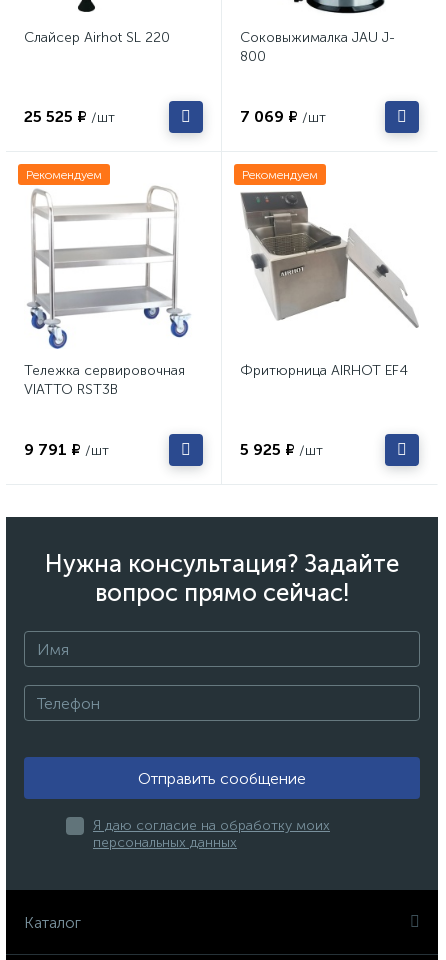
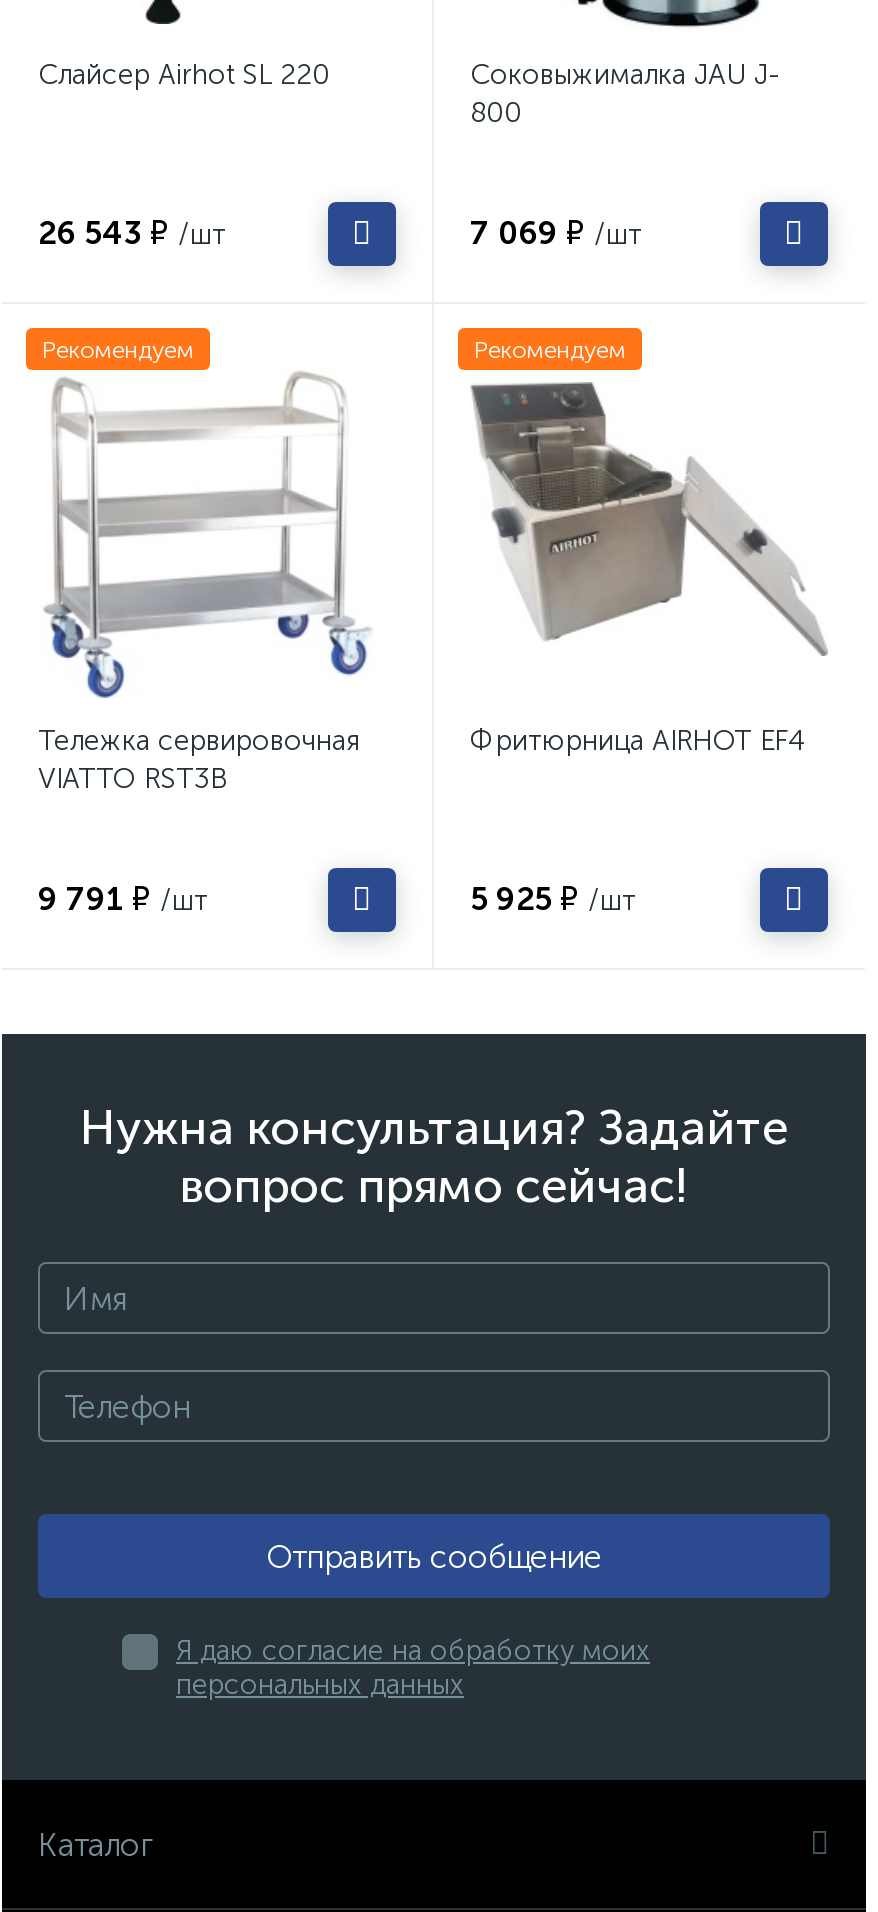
[24,107,115,126] 25 525 ₽ /шт -> [38,214,226,252] 26 543 ₽ /шт

